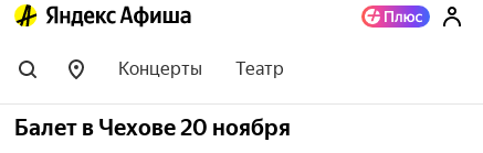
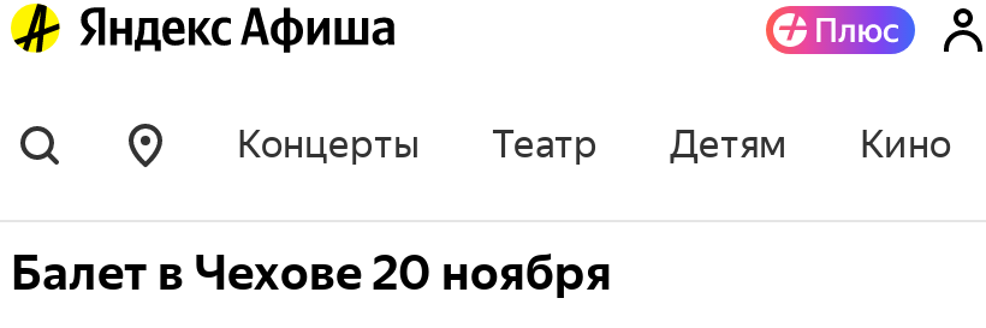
none -> [670,121,951,167] Детям | Кино

